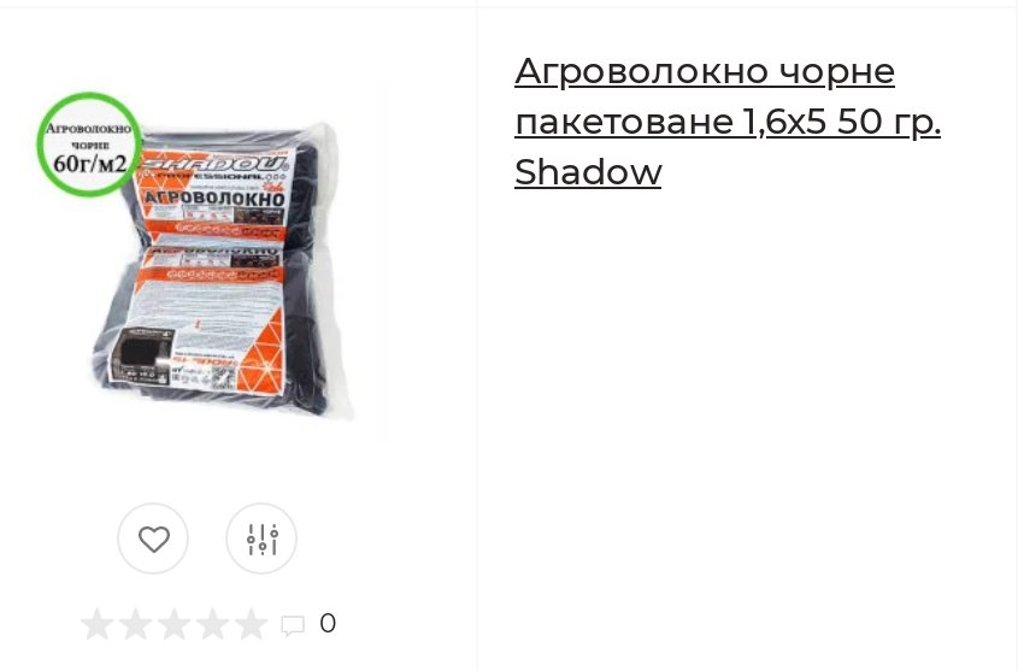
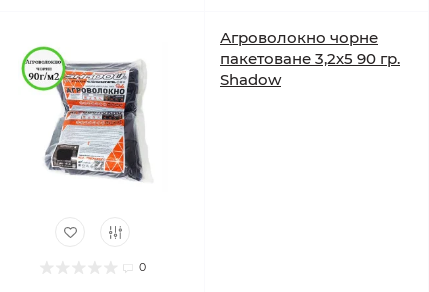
[514,98,941,143] пакетоване 1,6х5 50 гр. -> [220,49,400,68] пакетоване 3,2х5 90 гр.

